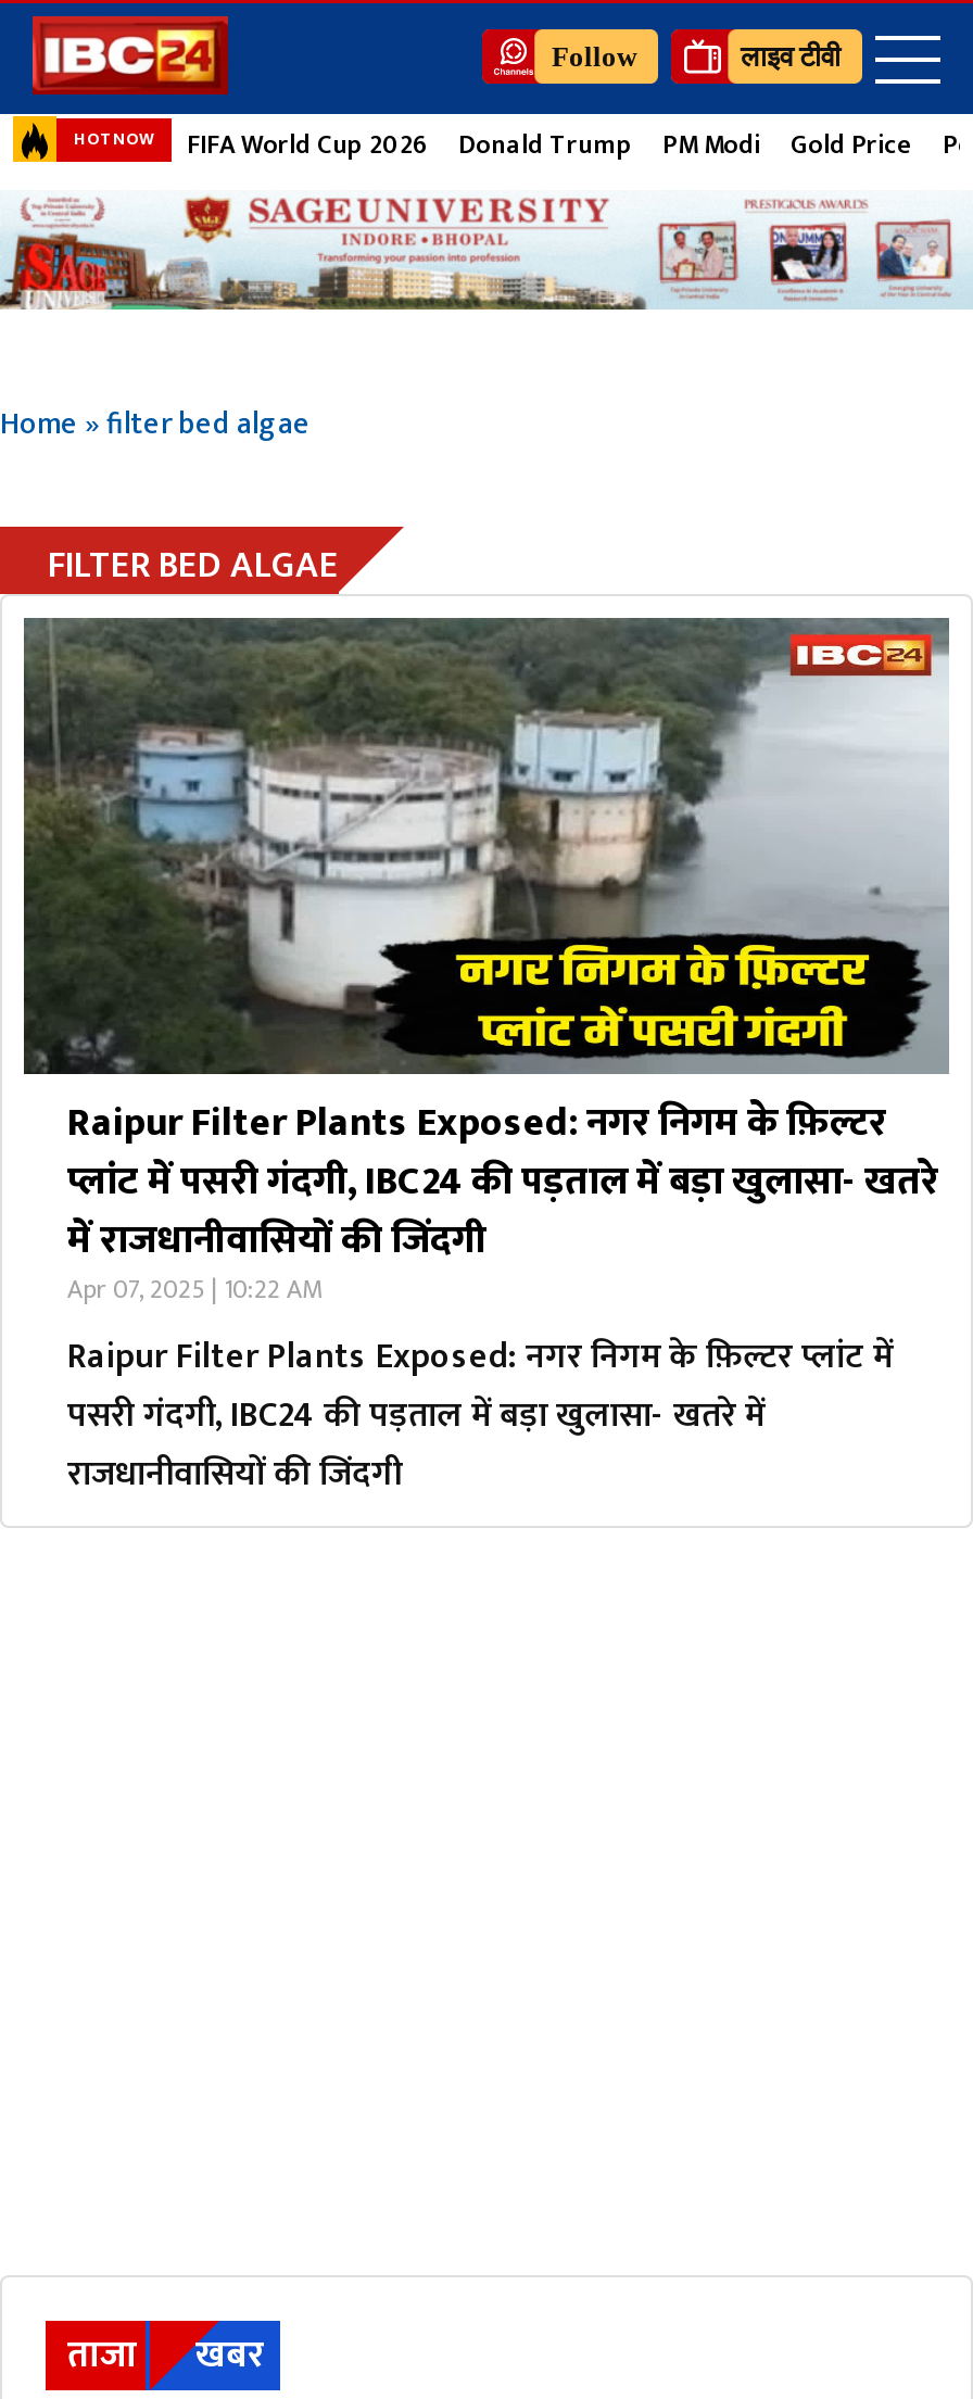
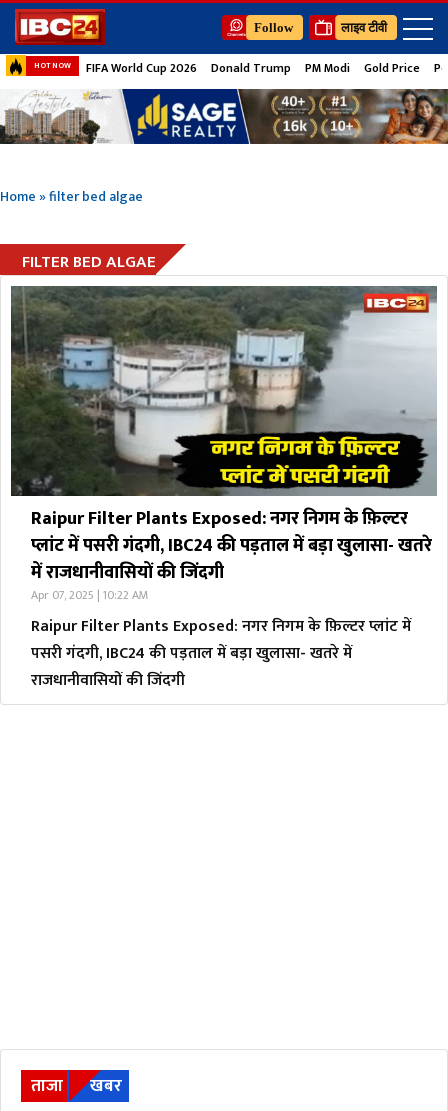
[7,190,966,312] [image] -> [3,88,445,145] [image]

